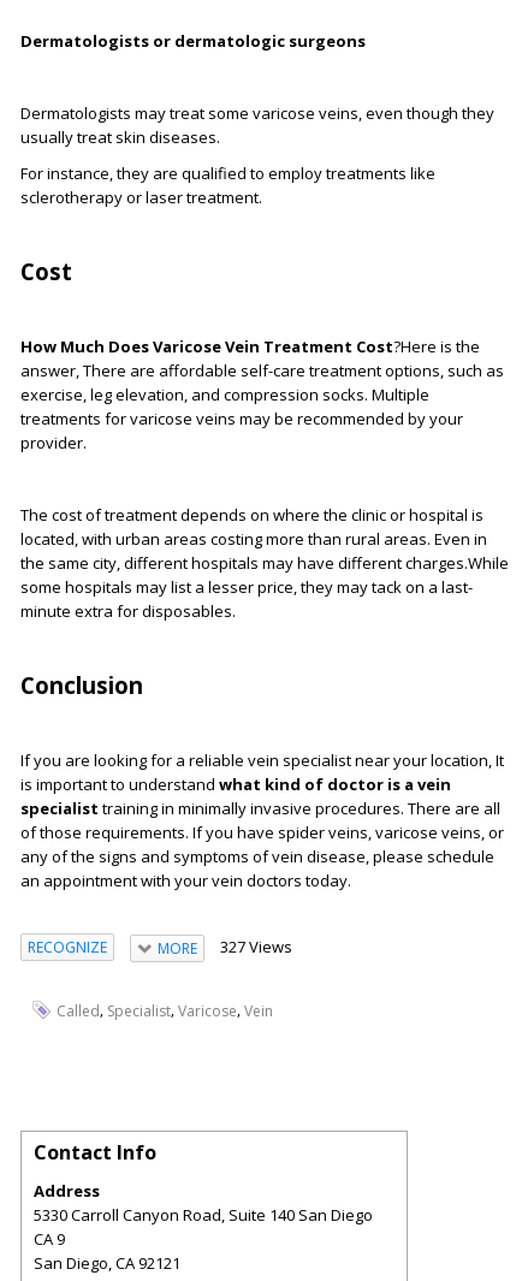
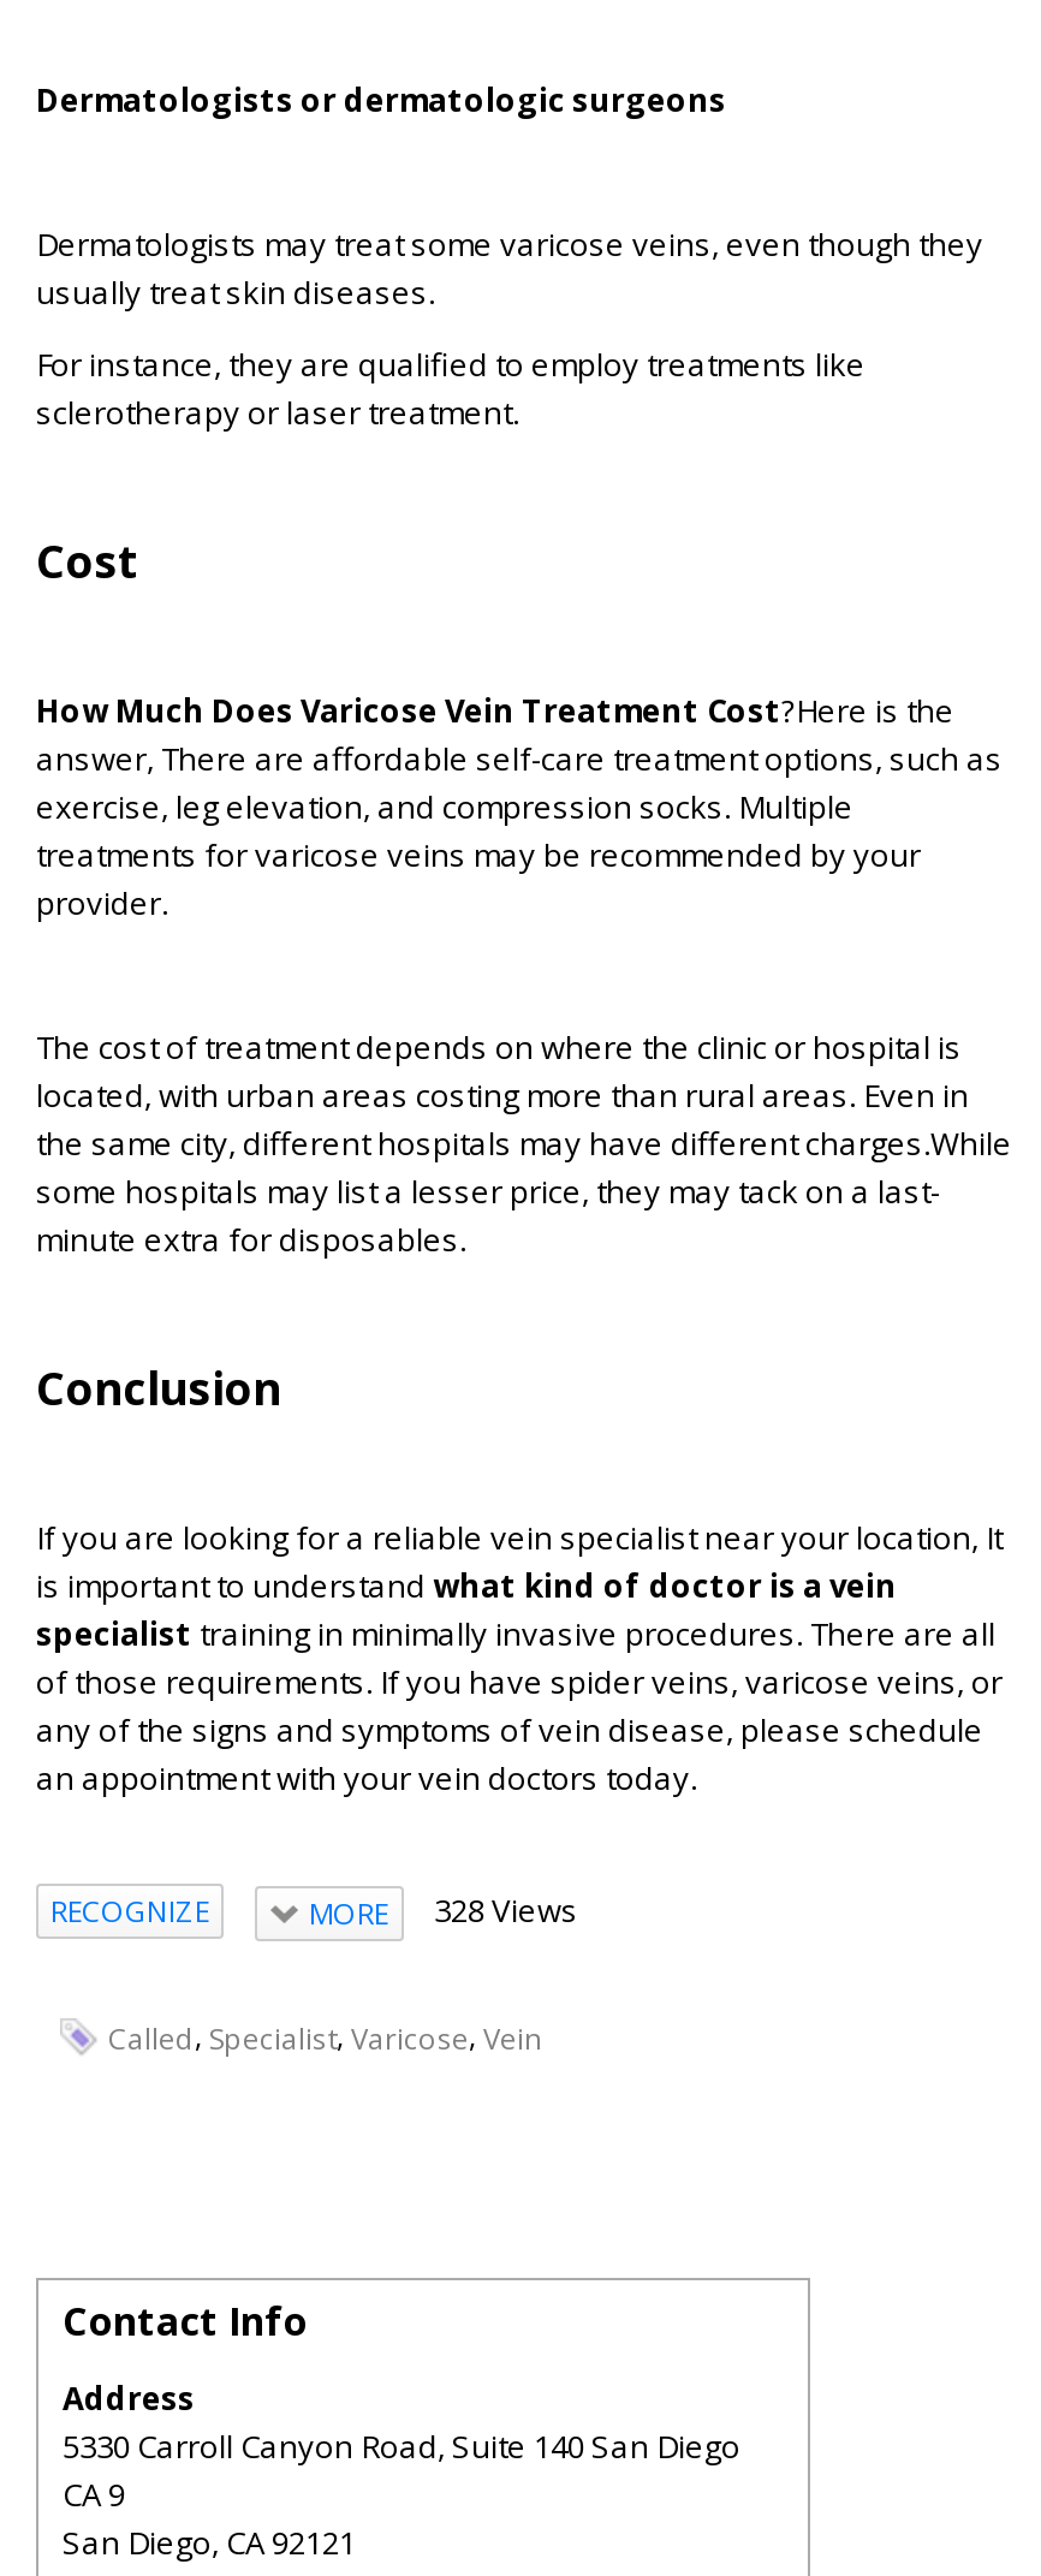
[157,935,292,958] MORE 327 Views -> [309,1887,578,1933] MORE 328 Views

